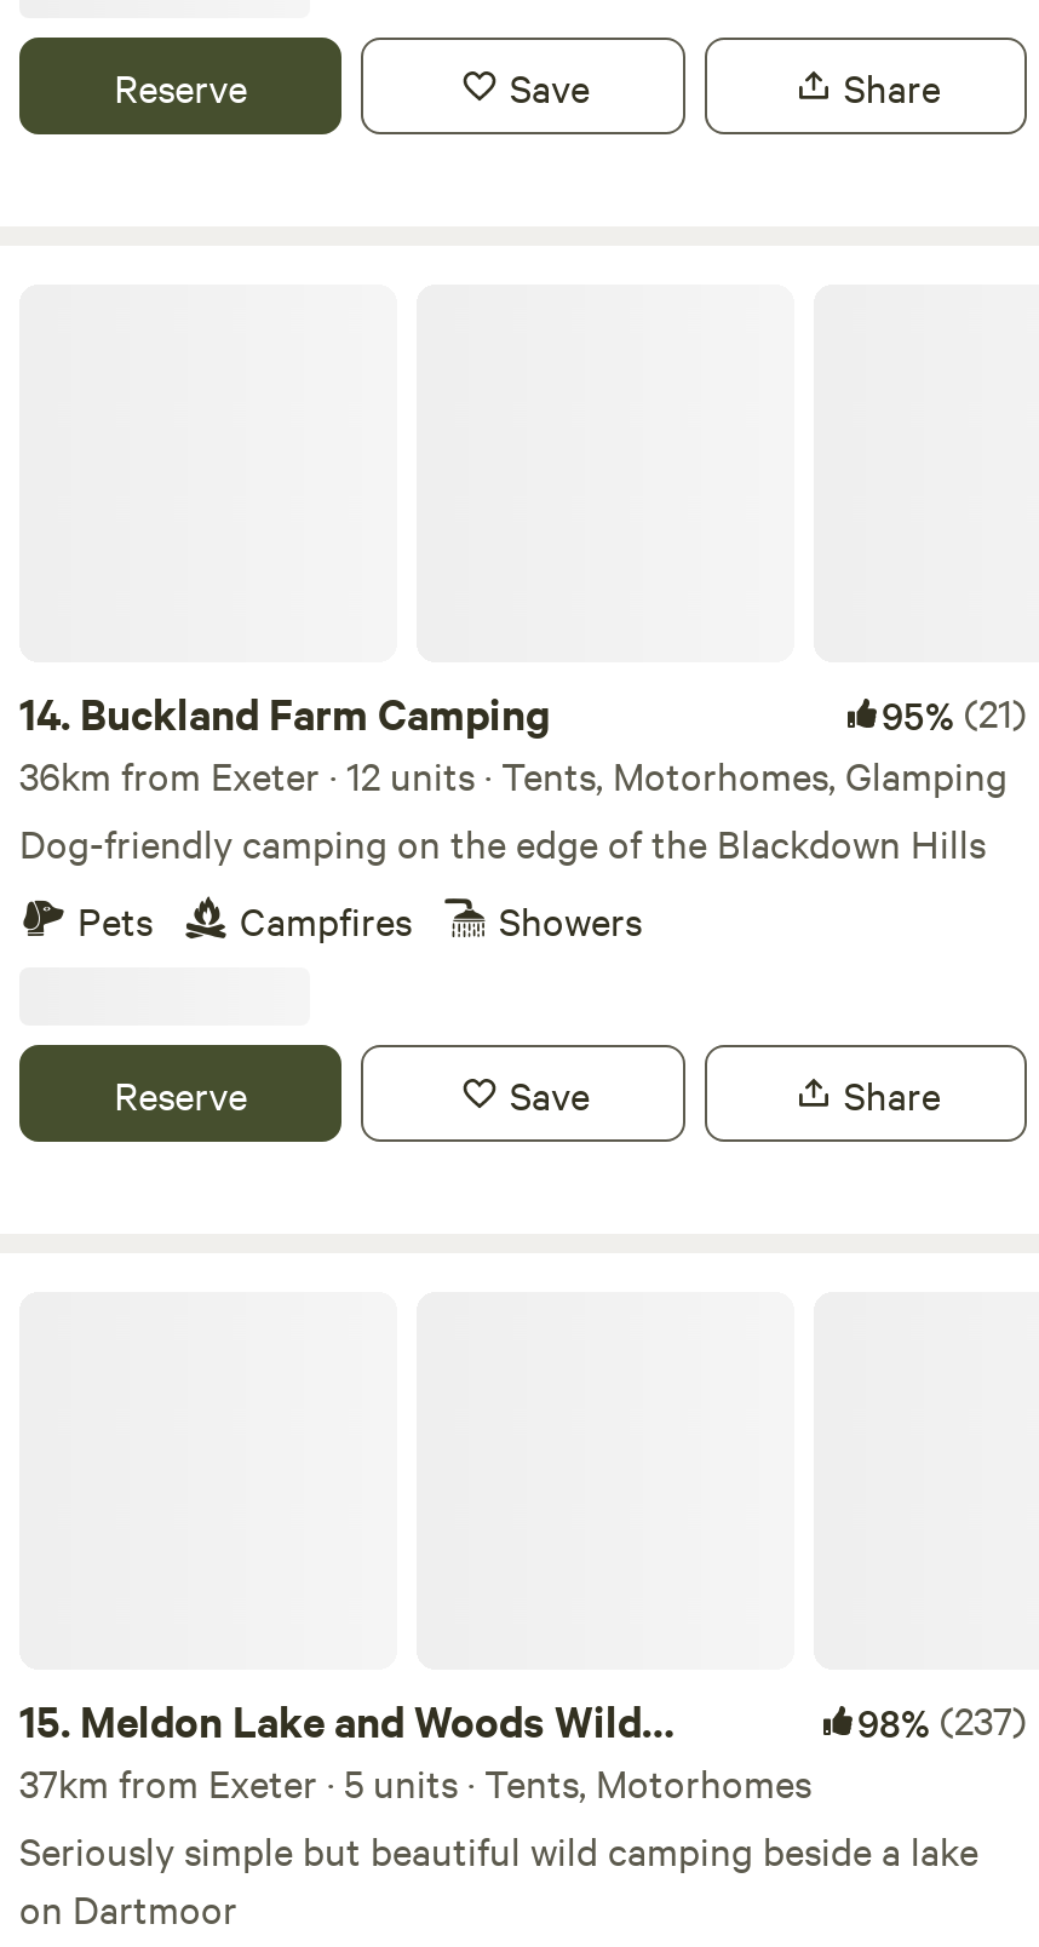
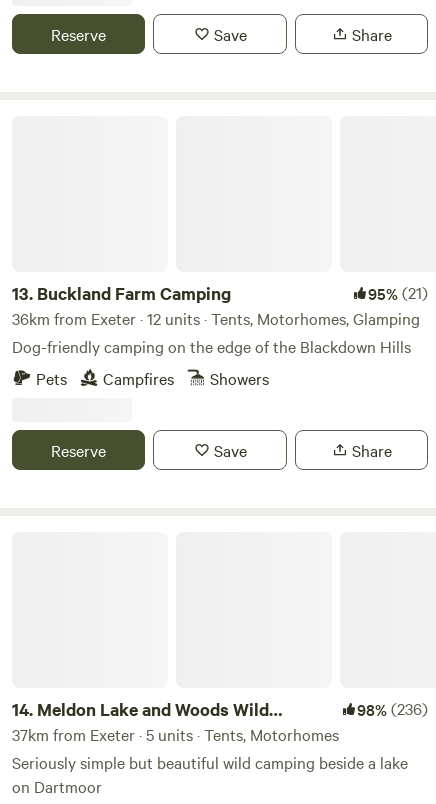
[19,684,550,742] 14. Buckland Farm Camping -> [12,281,231,305] 13. Buckland Farm Camping
[19,1692,642,1750] 15. Meldon Lake and Woods Wild -> [12,697,269,721] 14. Meldon Lake and Woods Wild
[857,1692,1027,1747] 98% (237) -> [357,697,428,720] 98% (236)

